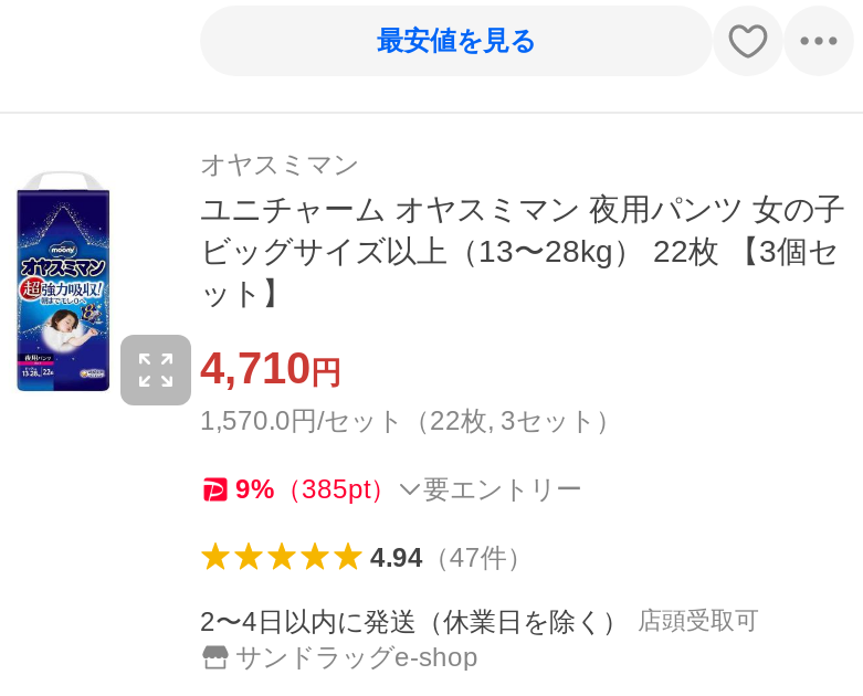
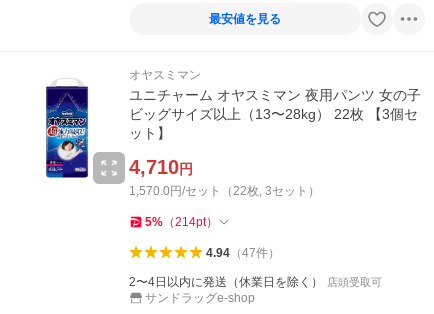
[235,474,582,505] 9%（385pt） | 要エントリー -> [145,215,218,229] 5%（214pt）

